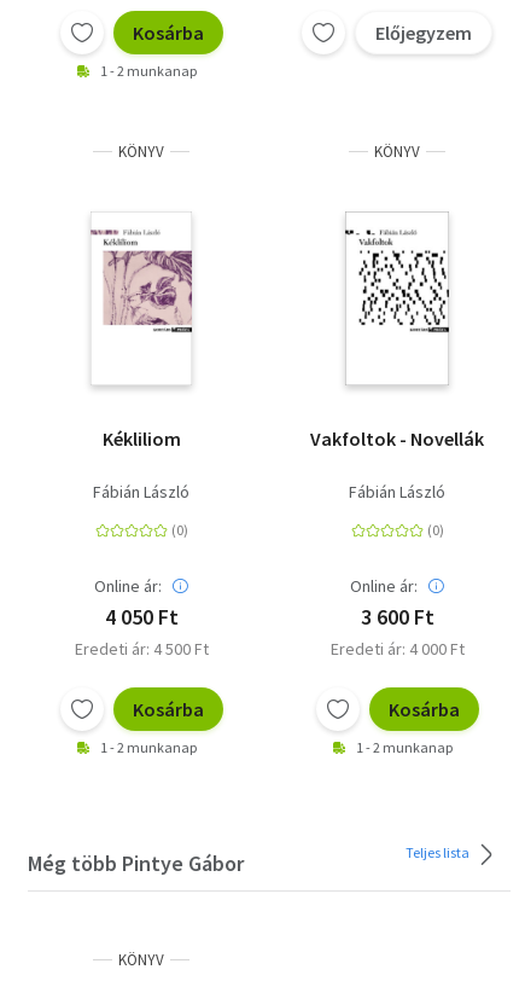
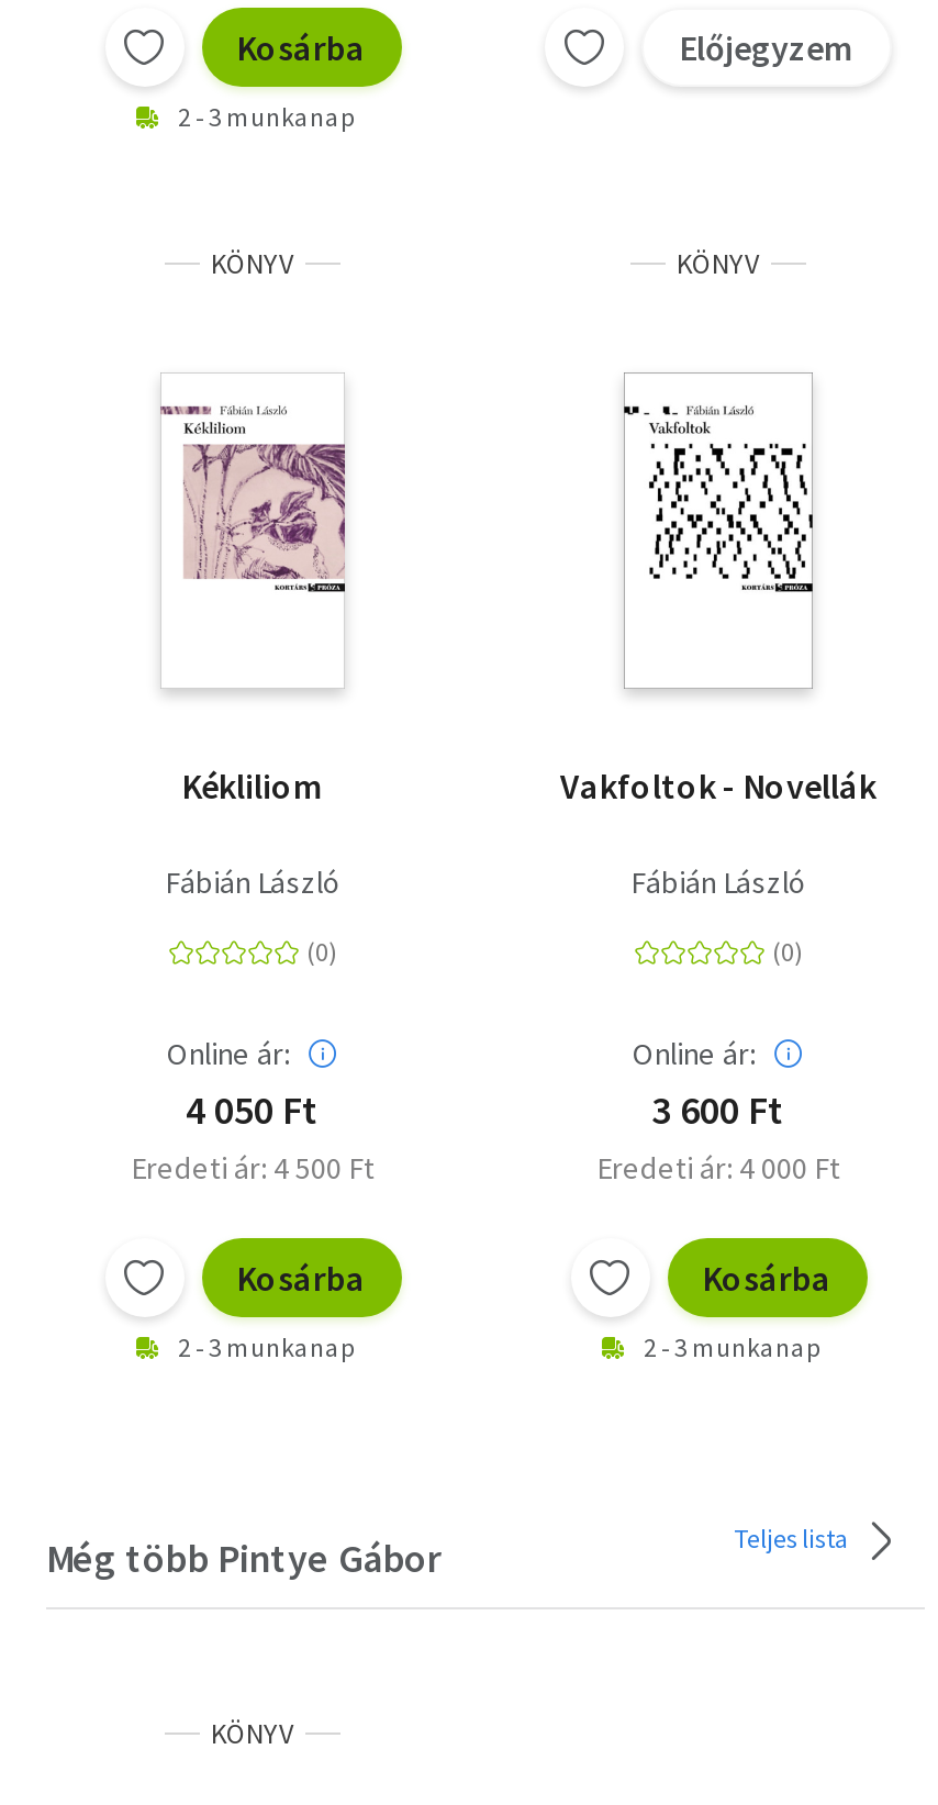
[100,61,197,79] 1 - 2 munkanap -> [178,99,354,132] 2 - 3 munkanap
[100,738,197,756] 1 - 2 munkanap -> [178,1330,354,1363] 2 - 3 munkanap
[356,738,453,756] 1 - 2 munkanap -> [644,1330,819,1363] 2 - 3 munkanap

